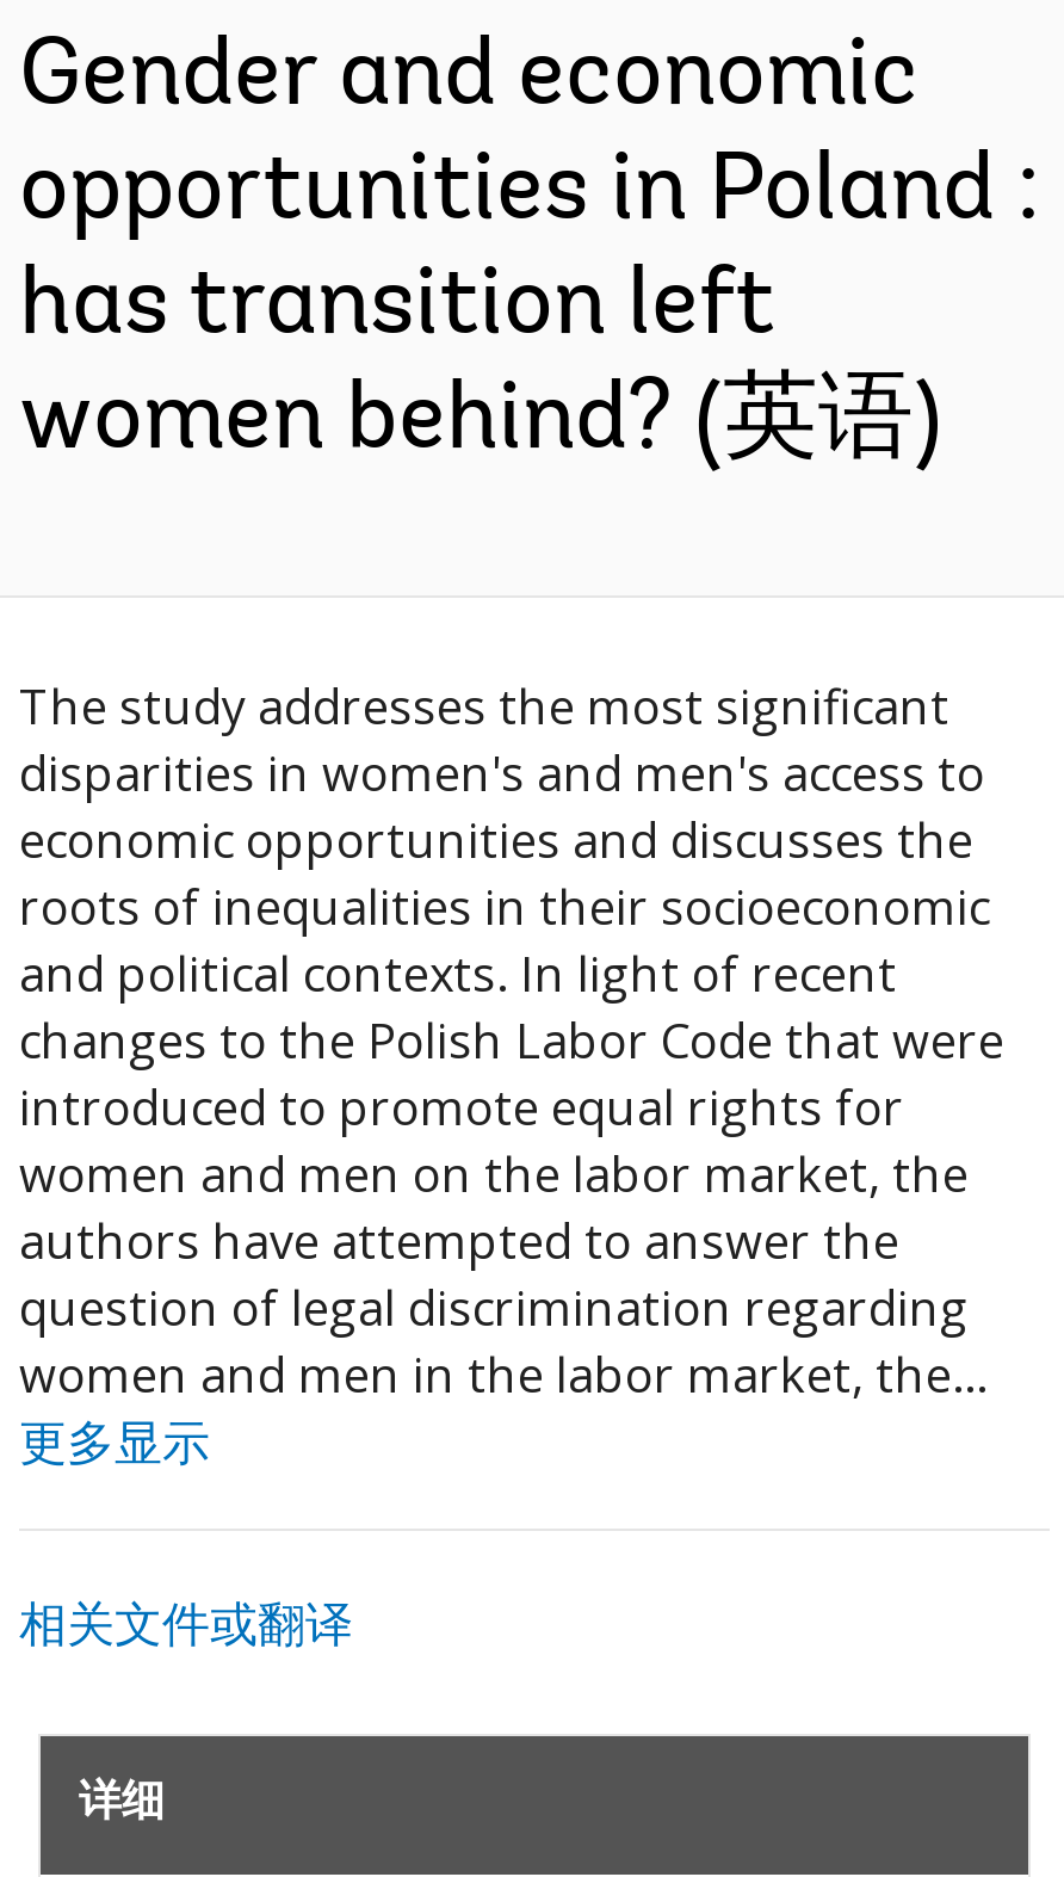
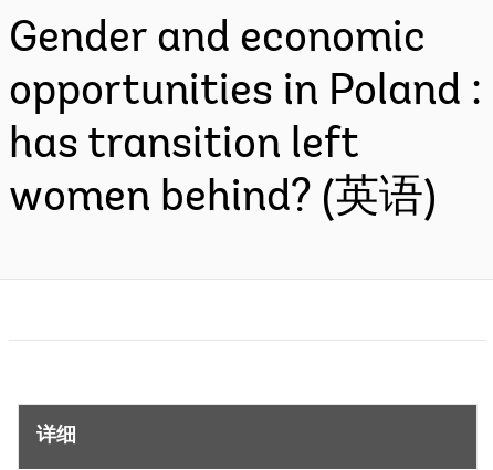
[19,674,1004,1655] The study addresses the most significant | disparities in women's and men's access to | economic opportunities and discusses the | roots of inequalities in their socioeconomic | and political contexts. In light of recent | changes to the Polish Labor Code that were | introduced to promote equal rights for | women and men on the labor market, the | authors have attempted to answer the | question of legal discrimination regarding | women and men in the labor market, the... | 更多显示 | 相关文件或翻译 -> none

